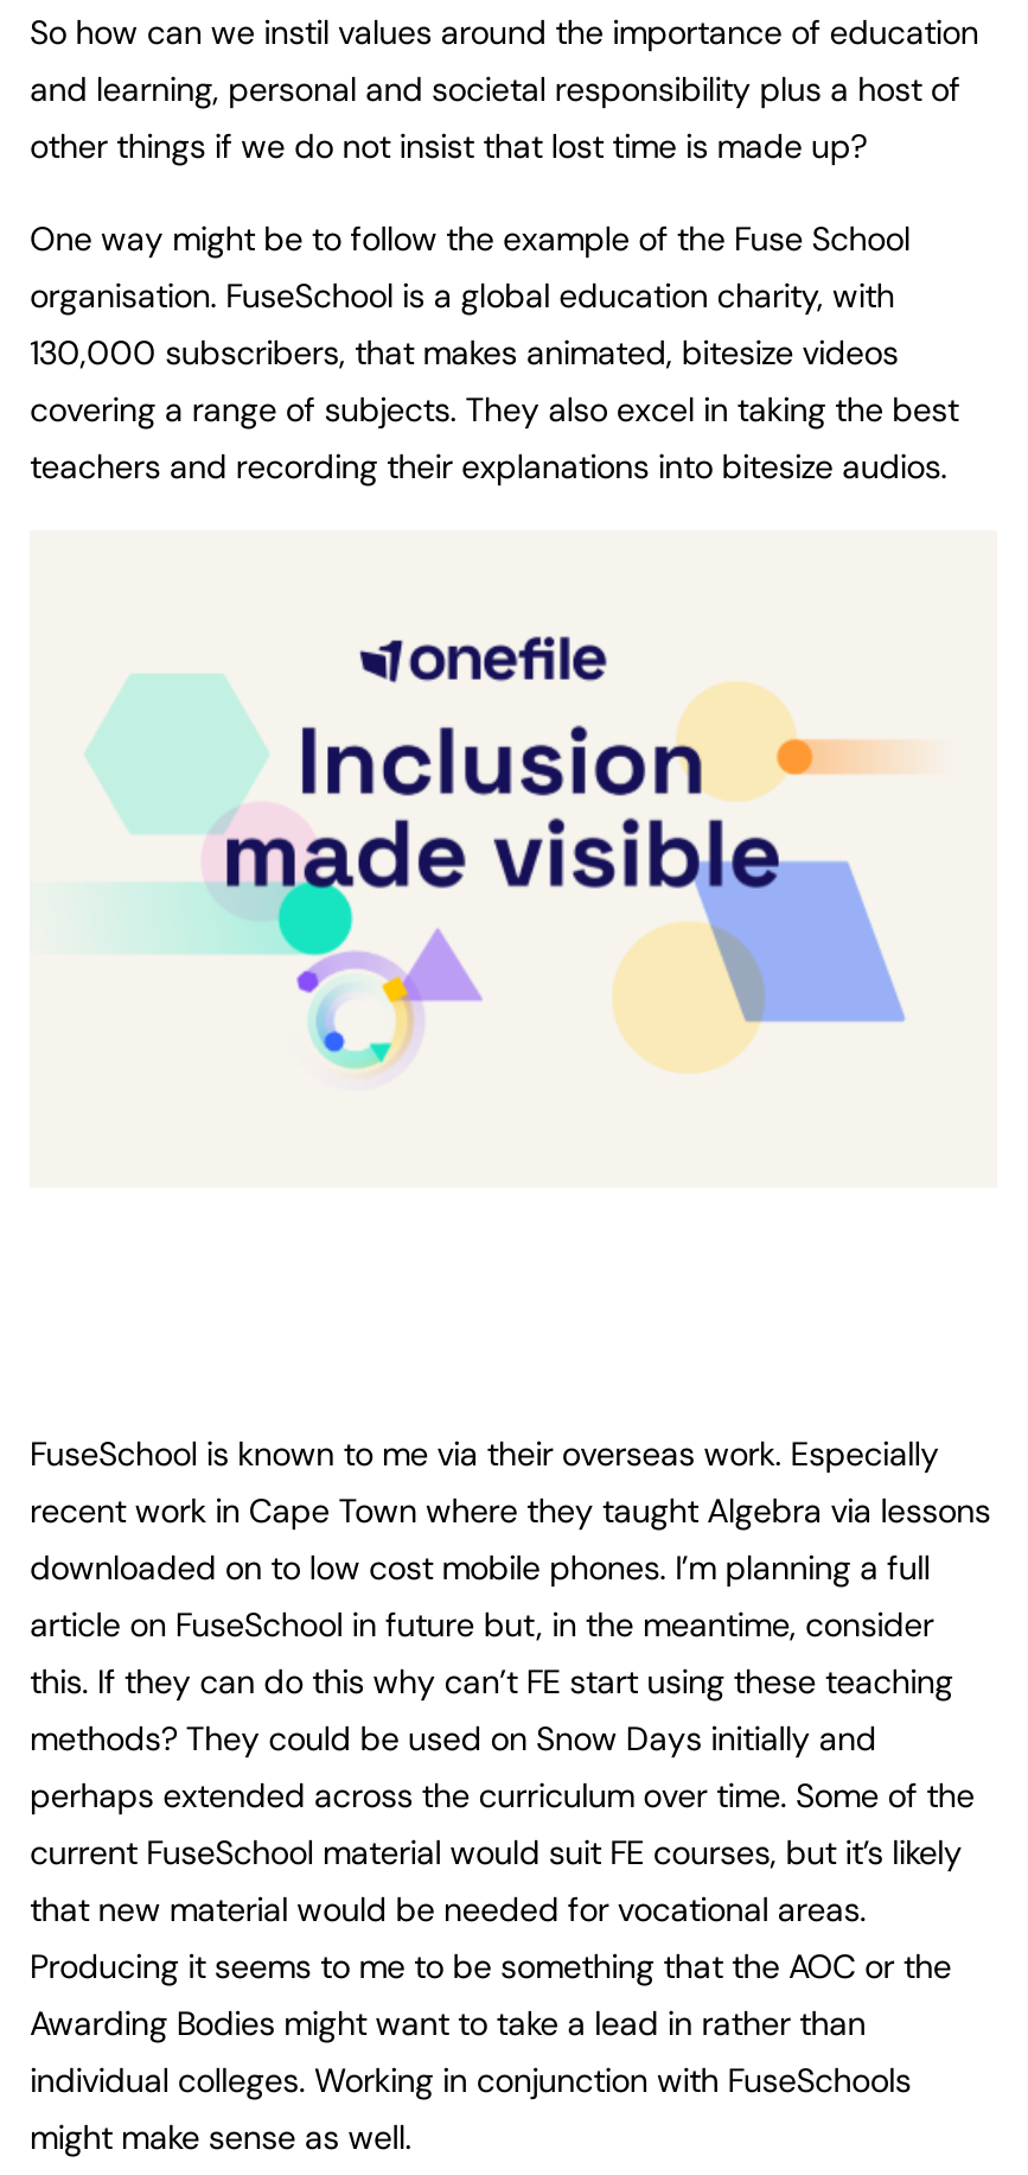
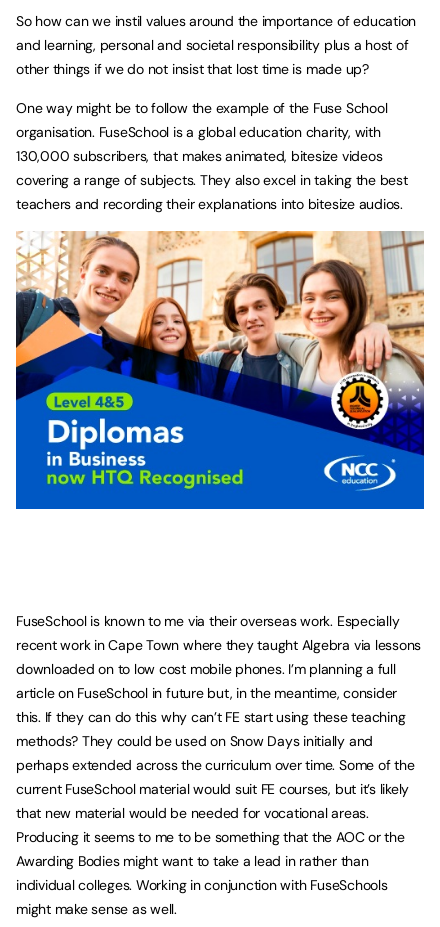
[30,529,997,1189] [image] -> [15,230,425,510] [image]

